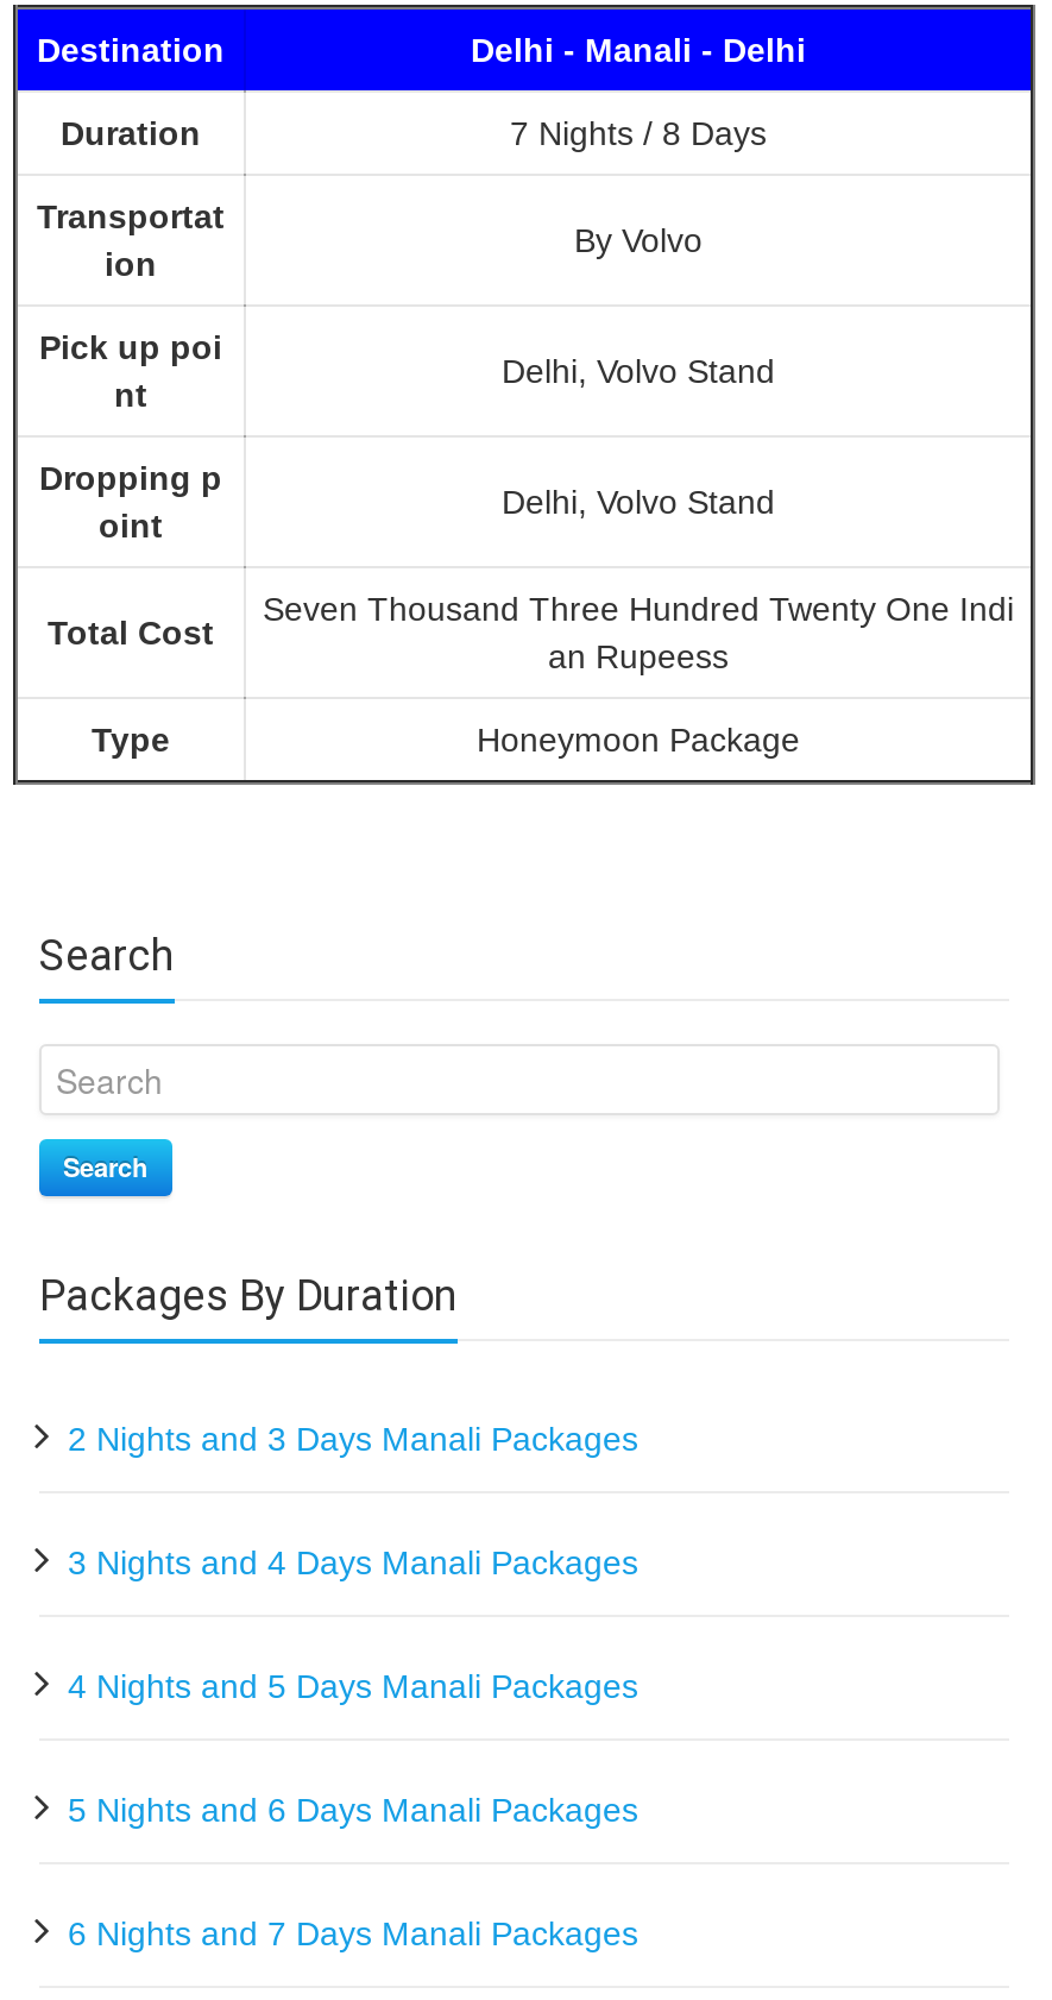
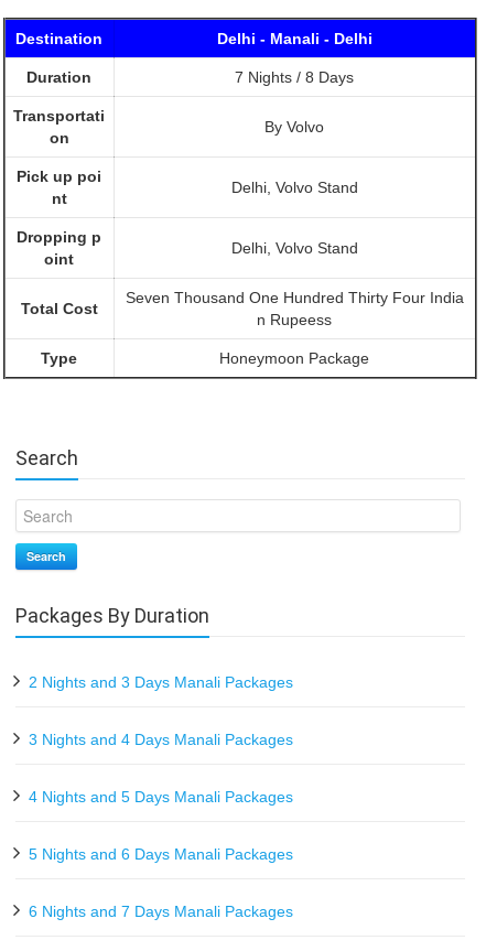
[263,590,1014,628] Seven Thousand Three Hundred Twenty One Indi -> [126,289,464,306] Seven Thousand One Hundred Thirty Four India
[548,637,729,675] an Rupeess -> [257,311,332,328] n Rupeess

